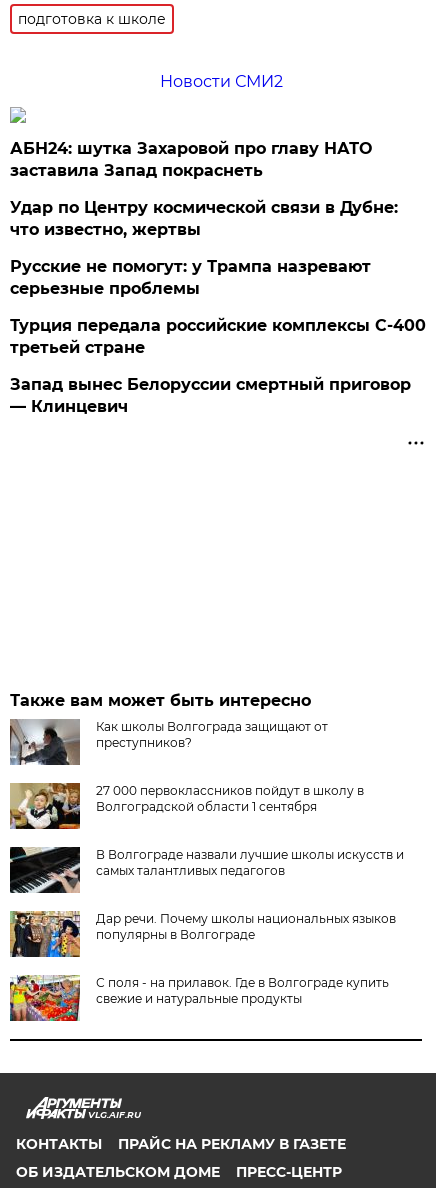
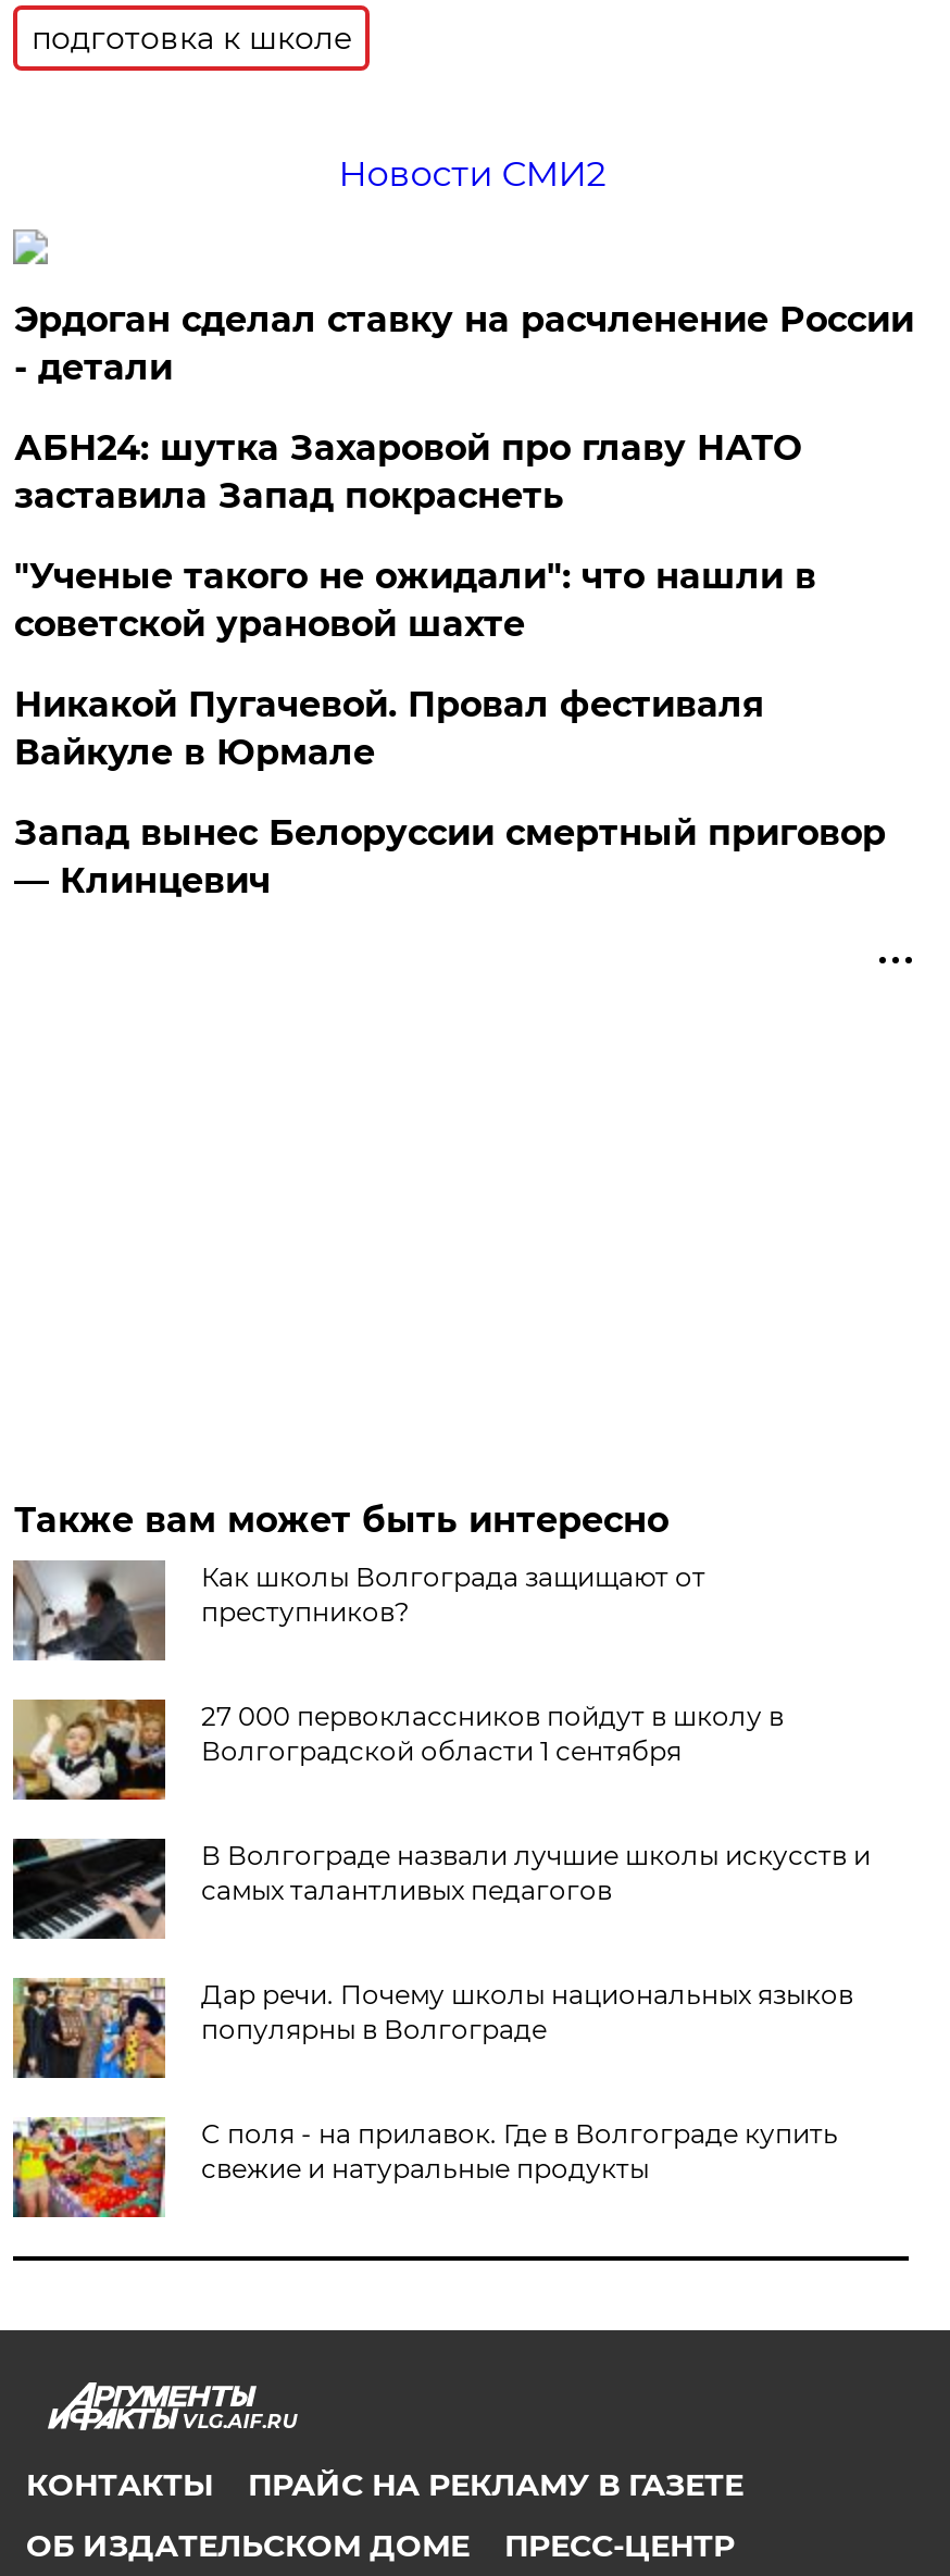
none -> [14,299,914,388] Эрдоган сделал ставку на расчленение России | - детали
moved [10,139,372,180] -> [14,427,801,516]: АБН24: шутка Захаровой про главу НАТО | заставила Запад покраснеть
[10,198,426,357] Удар по Центру космической связи в Дубне: | что известно, жертвы | Русские не помогут: у Трампа назревают | серьезные проблемы | Турция передала российские комплексы С-400 | третьей стране -> [14,555,816,773] "Ученые такого не ожидали": что нашли в | советской урановой шахте | Никакой Пугачевой. Провал фестиваля | Вайкуле в Юрмале

